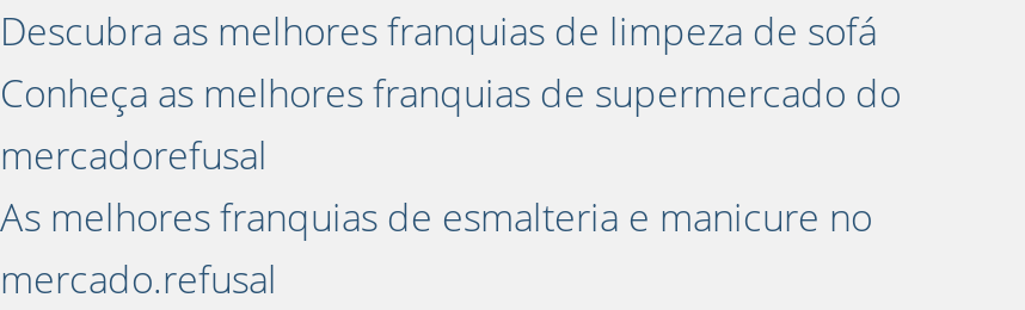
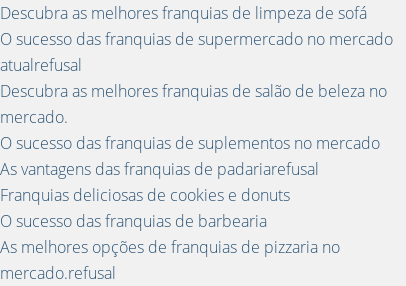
[0,67,901,243] Conheça as melhores franquias de supermercado do | mercadorefusal | As melhores franquias de esmalteria e manicure no -> [0,28,393,258] O sucesso das franquias de supermercado no mercado | atualrefusal | Descubra as melhores franquias de salão de beleza no | mercado. | O sucesso das franquias de suplementos no mercado | As vantagens das franquias de padariarefusal | Franquias deliciosas de cookies e donuts | O sucesso das franquias de barbearia | As melhores opções de franquias de pizzaria no

